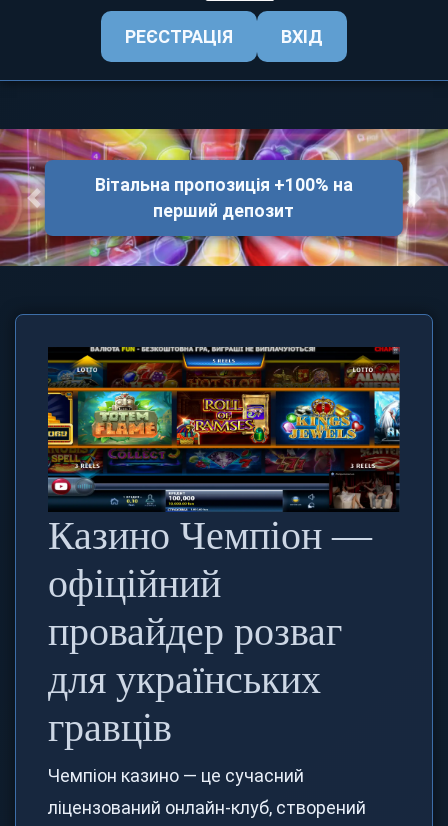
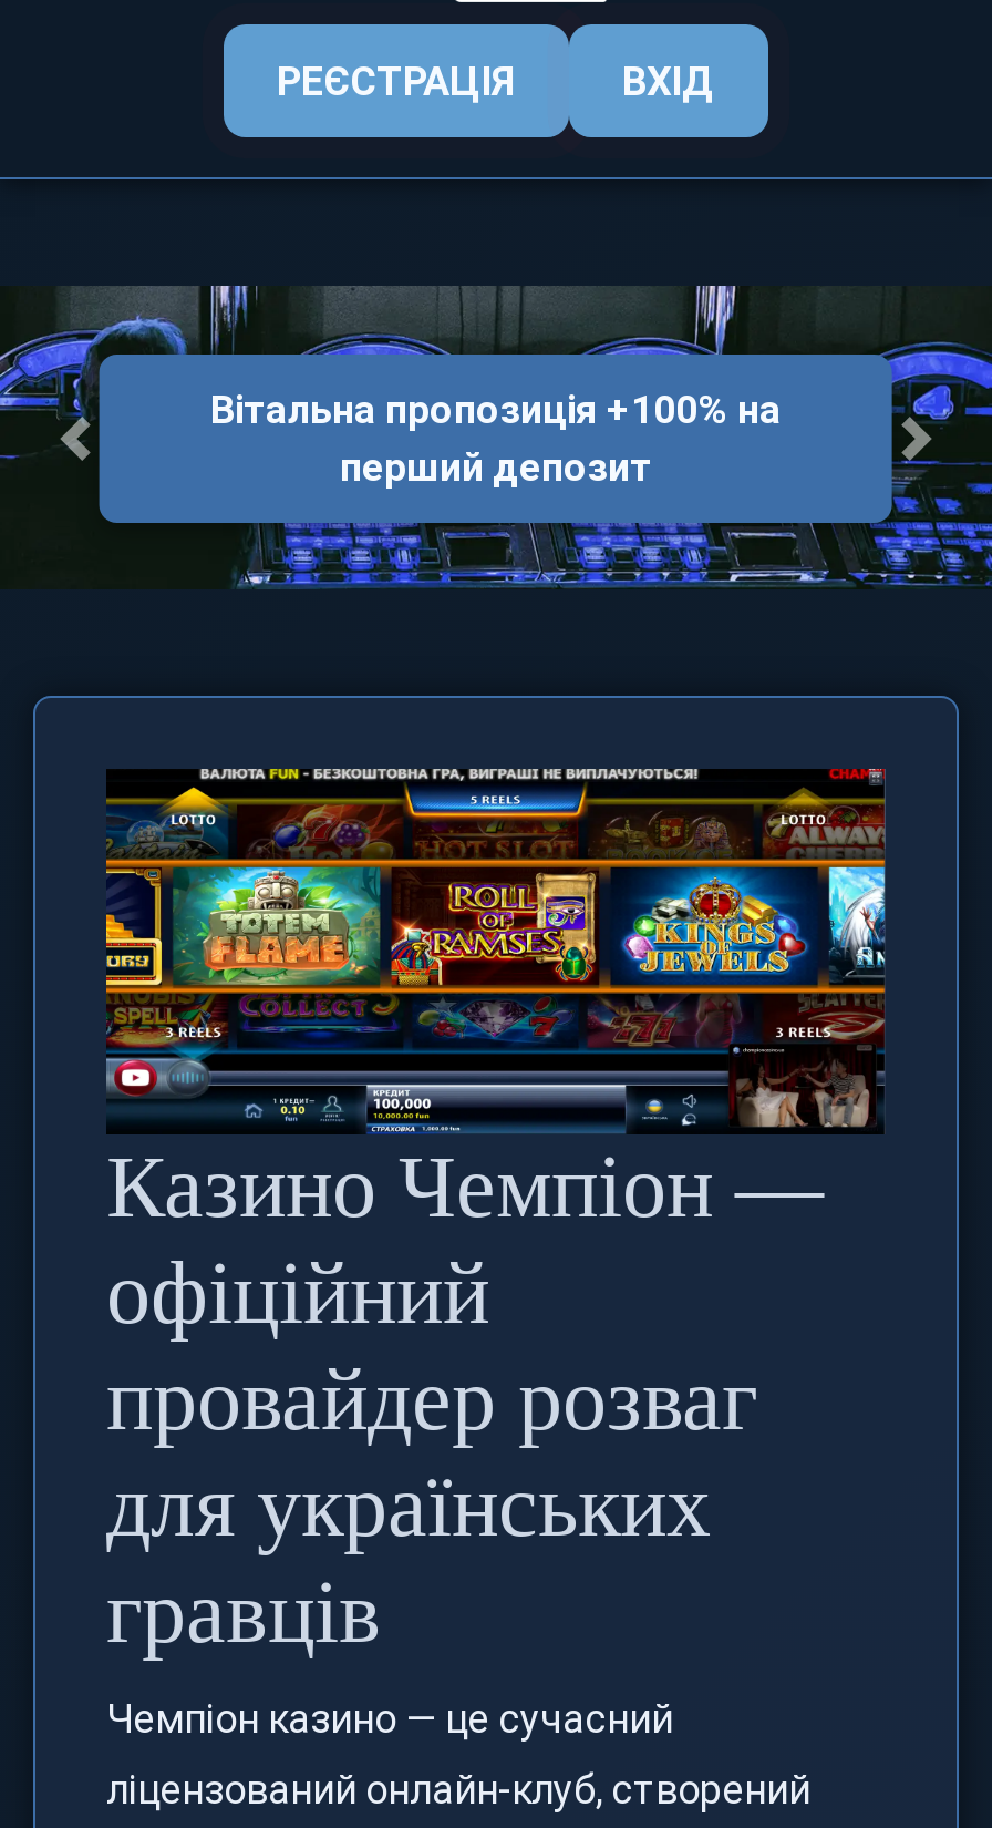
[3,128,445,267] [image] -> [7,284,985,589] [image]

